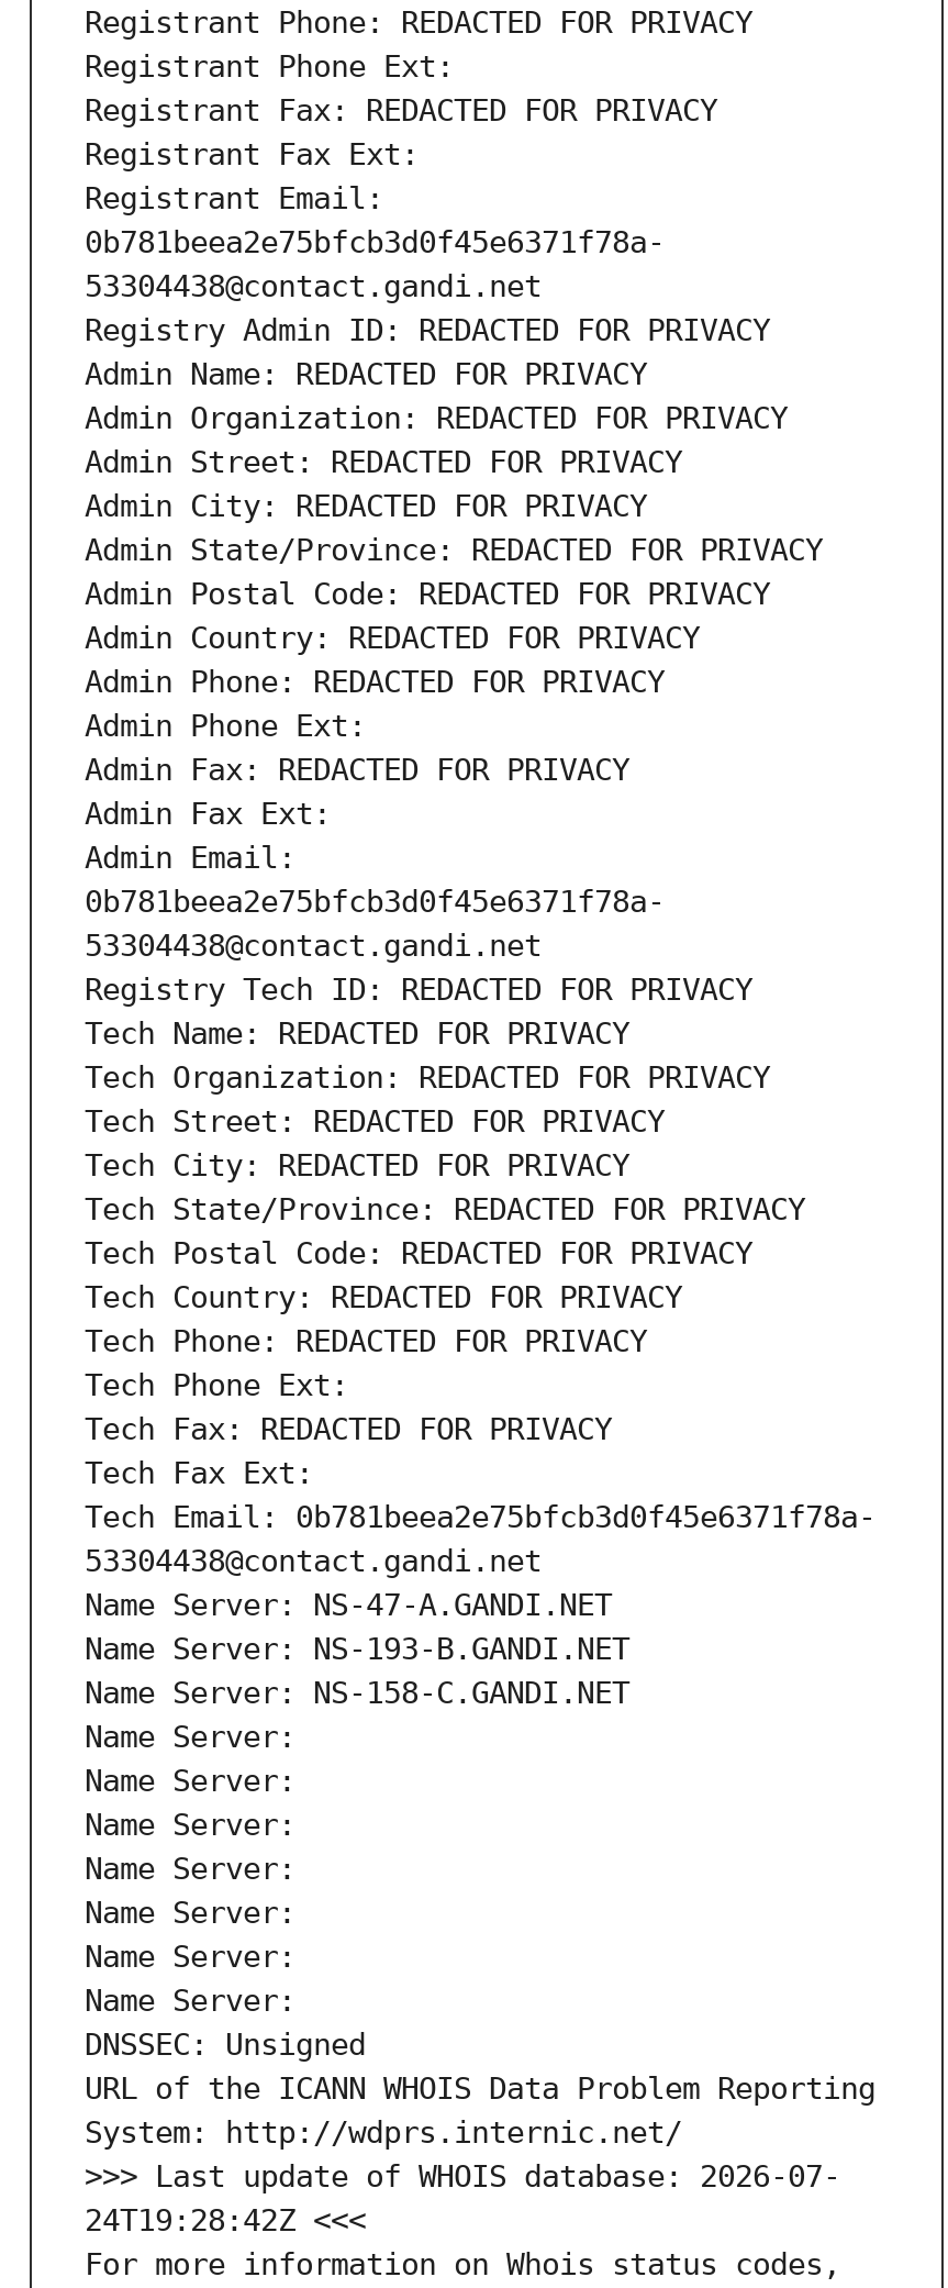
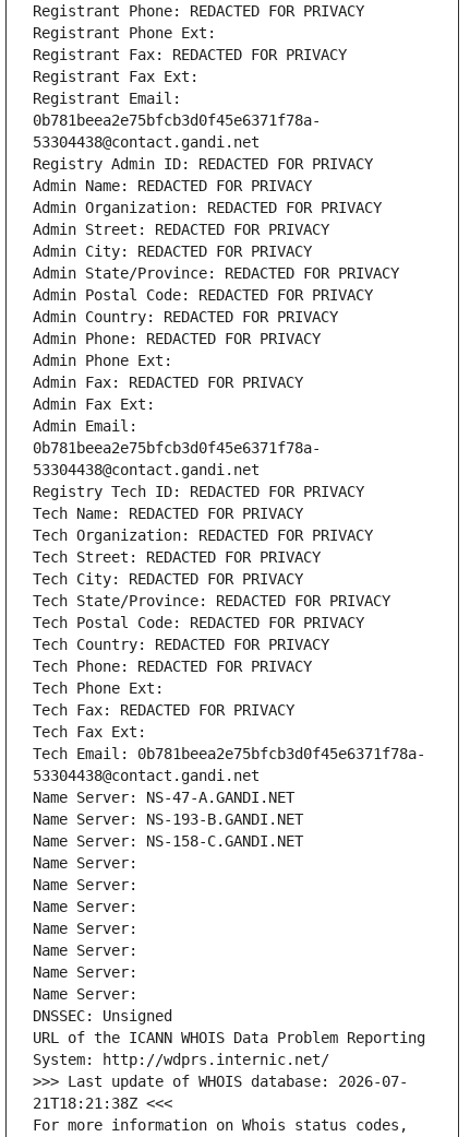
[85,2203,366,2238] 24T19:28:42Z <<< -> [33,1095,172,1112] 21T18:21:38Z <<<

